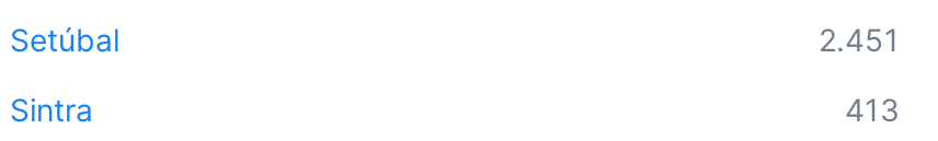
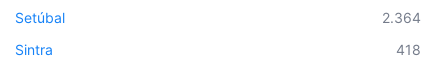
[819,20,900,57] 2.451 -> [382,9,421,26] 2.364
[845,90,900,127] 413 -> [396,41,421,58] 418

